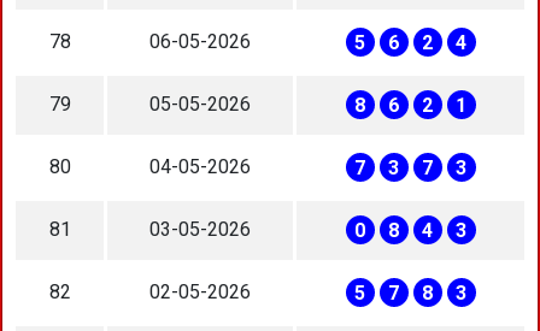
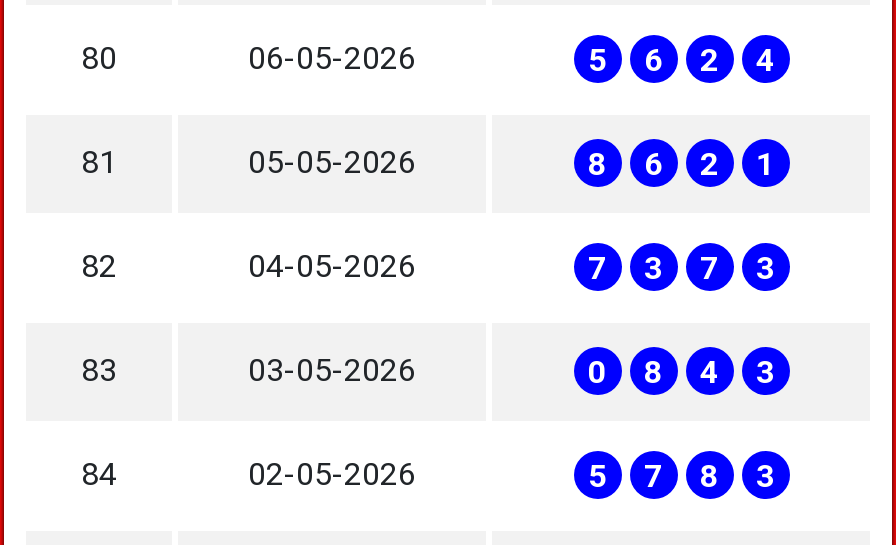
[49,30,71,53] 78 -> [81,39,117,77] 80
[49,93,71,116] 79 -> [81,143,117,181] 81
[49,155,71,178] 80 -> [81,247,117,285] 82
[49,218,71,241] 81 -> [81,351,117,389] 83
[49,280,71,303] 82 -> [81,455,117,493] 84

